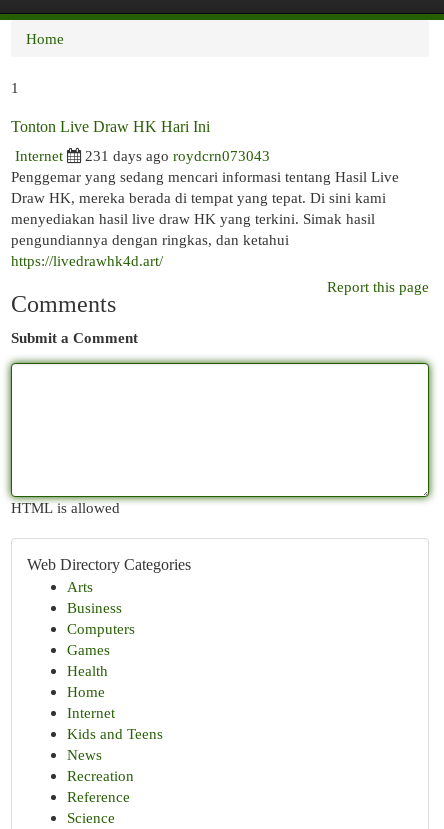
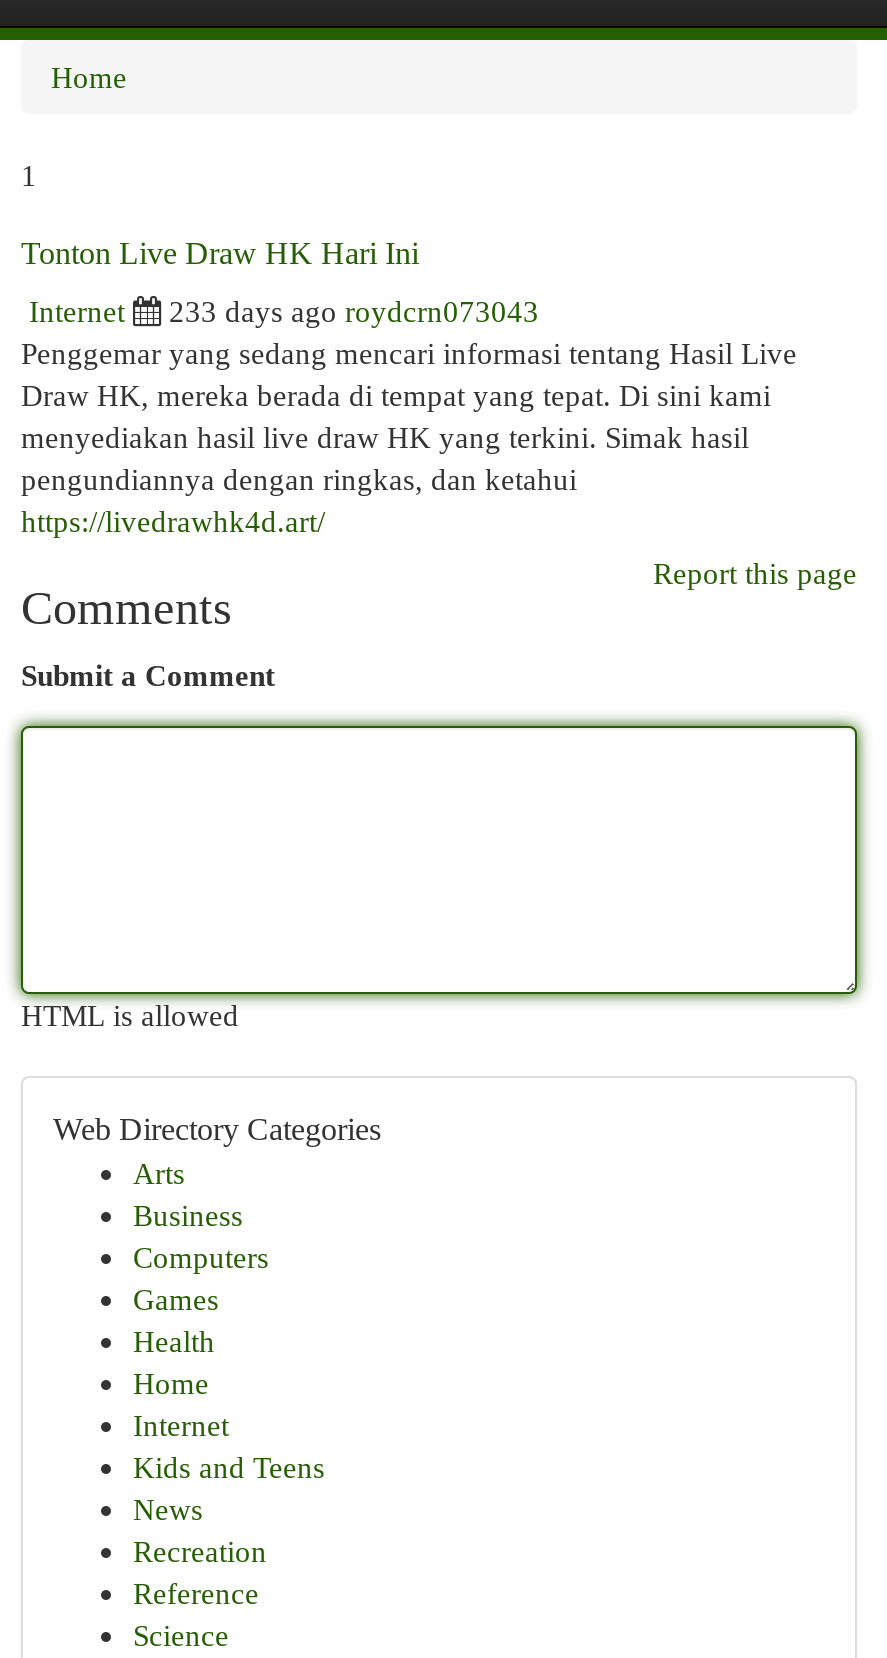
[85,147,270,164] 231 days ago roydcrn073043 -> [169,294,539,328] 233 days ago roydcrn073043

